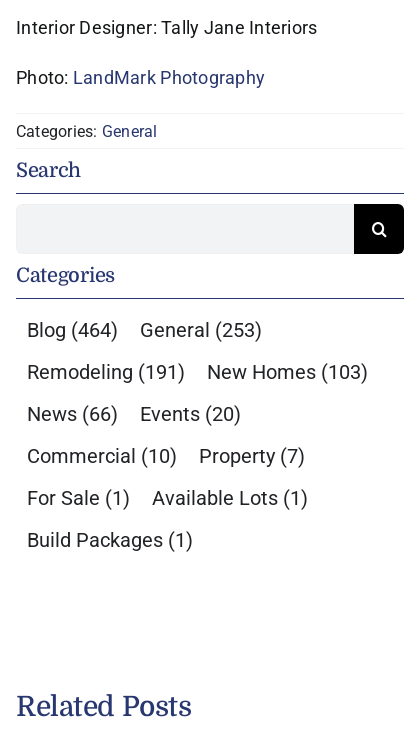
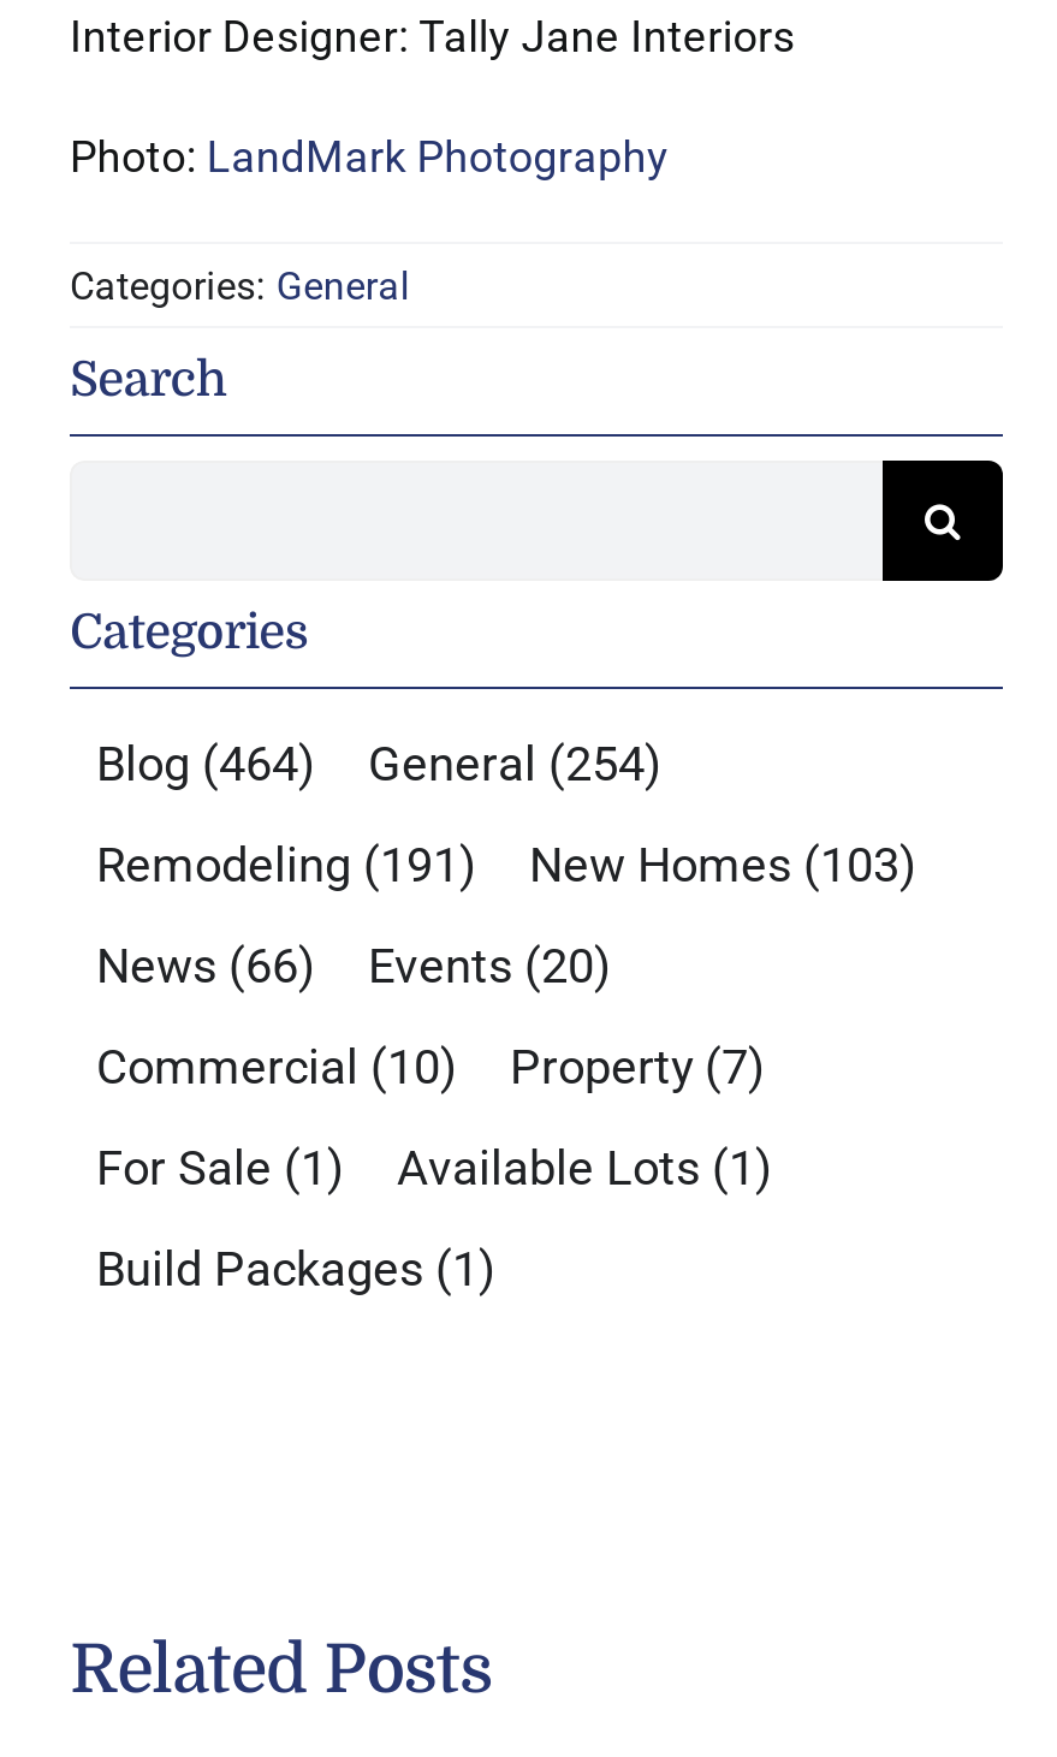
[27,318,262,342] Blog (464) General (253) -> [96,735,661,793] Blog (464) General (254)

